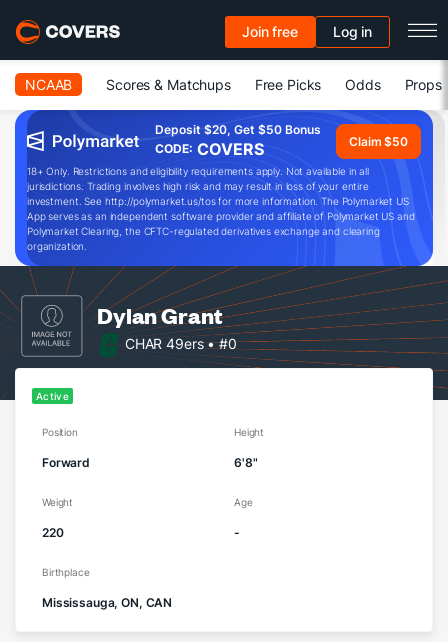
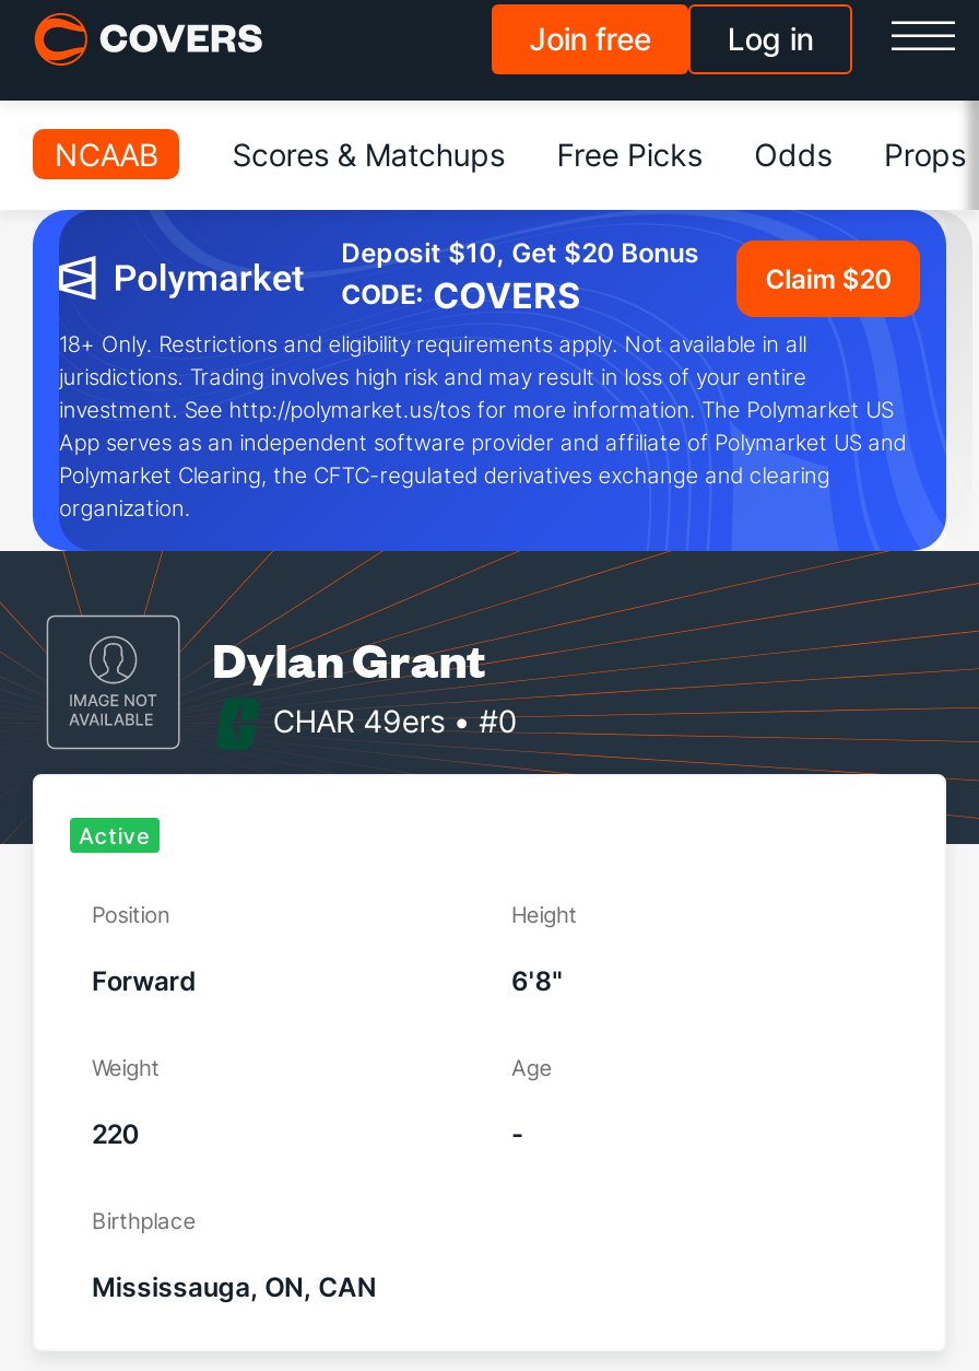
[155,122,321,137] Deposit $20, Get $50 Bonus -> [341,236,700,269] Deposit $10, Get $20 Bonus
[349,133,408,148] Claim $50 -> [765,261,892,294] Claim $20

